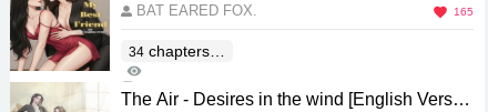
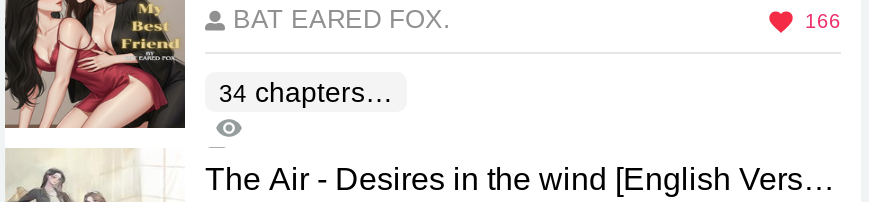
[454,5,474,18] 165 -> [805,10,841,32] 166

